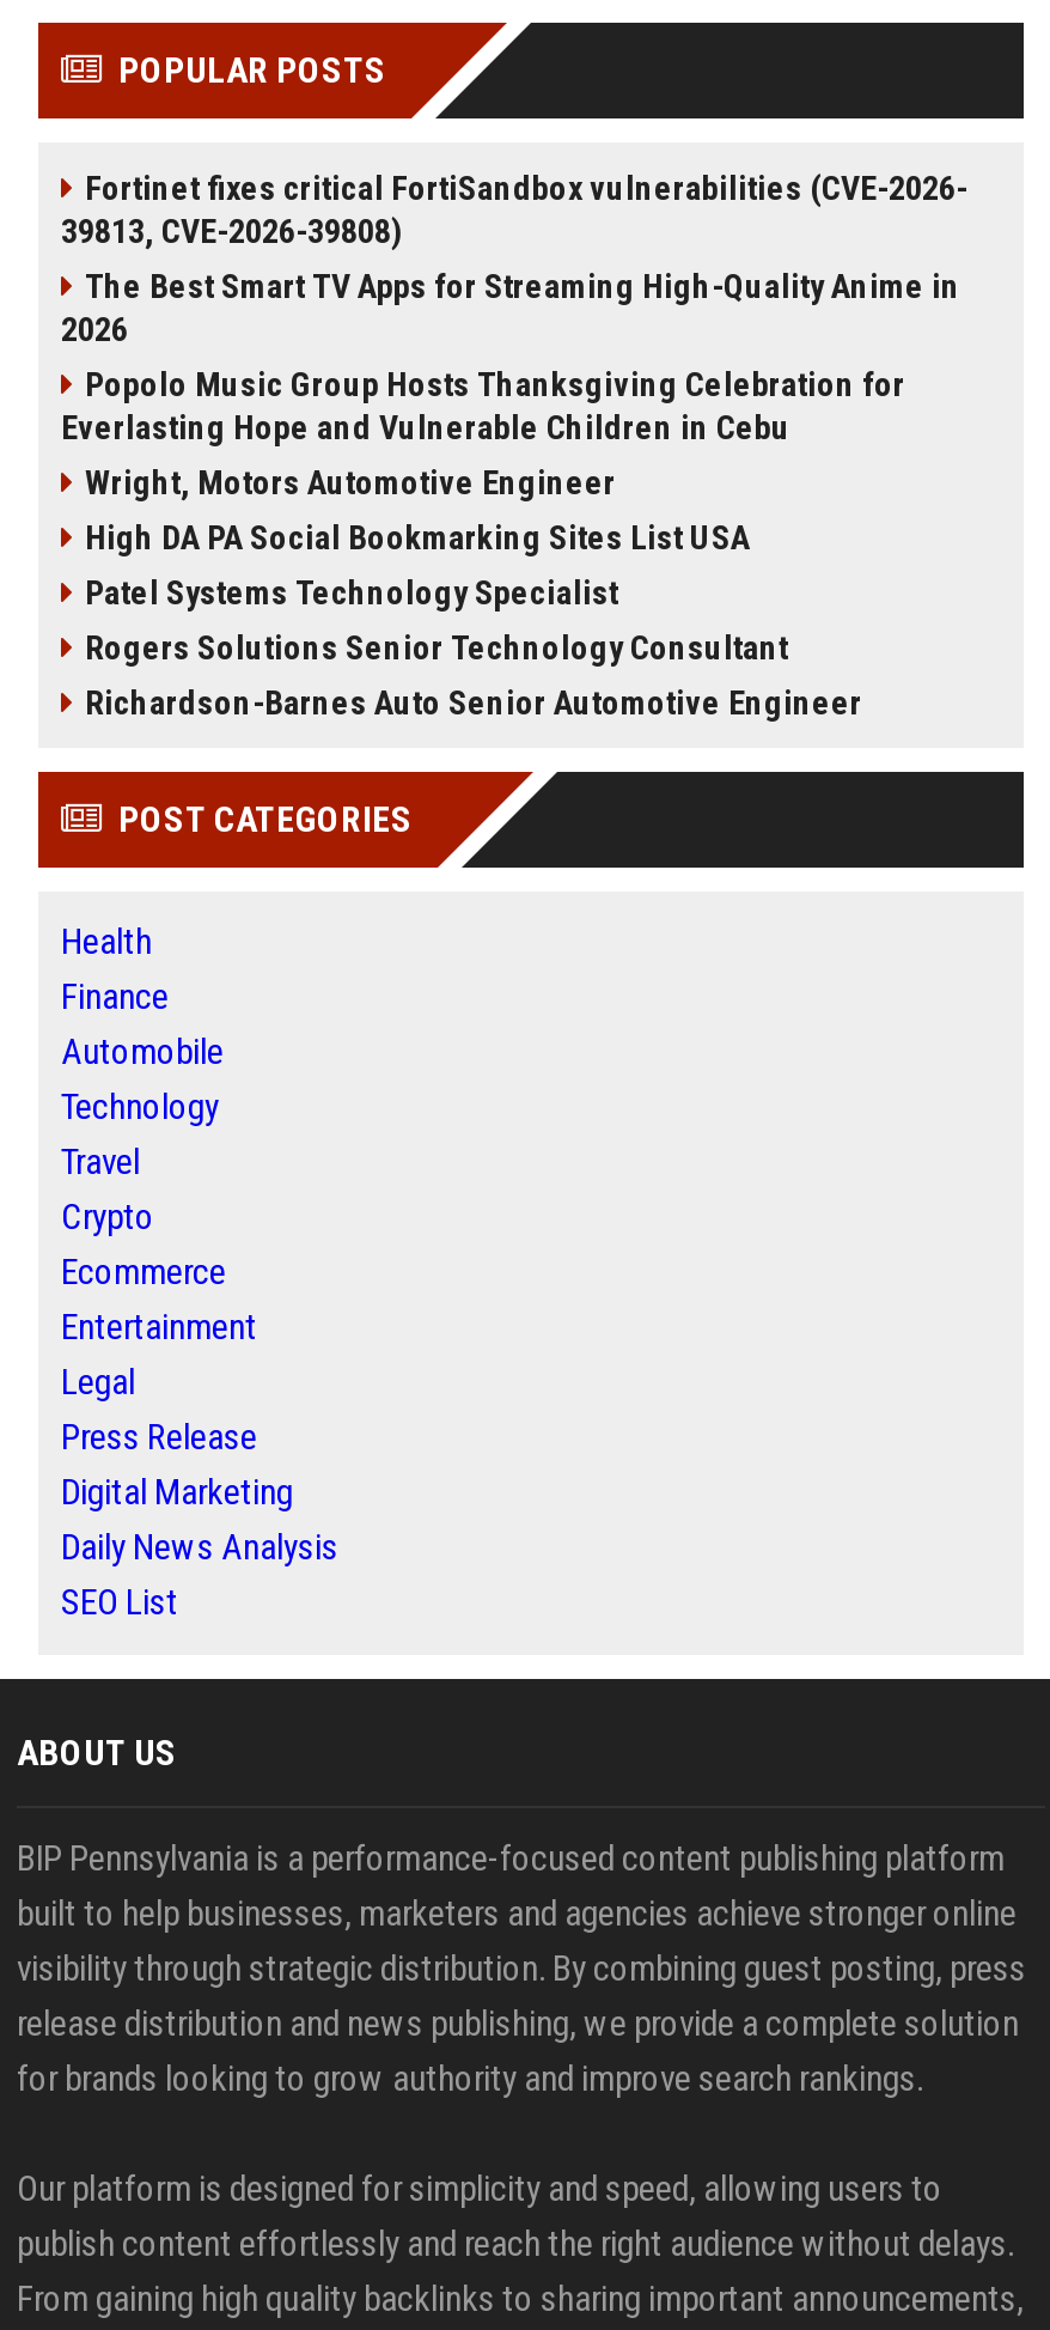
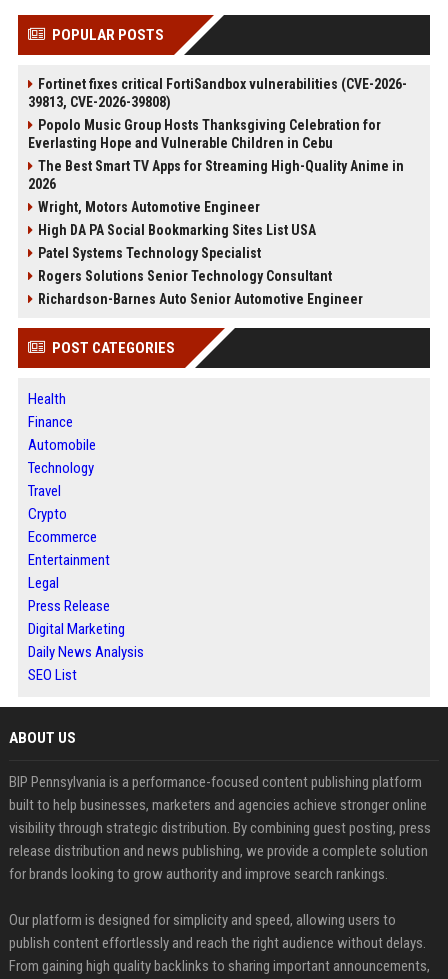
moved [61,267,960,348] -> [27,158,403,192]: The Best Smart TV Apps for Streaming High-Quality Anime in | 2026
moved [61,365,905,446] -> [27,117,380,151]: Popolo Music Group Hosts Thanksgiving Celebration for | Everlasting Hope and Vulnerable Children in Cebu

